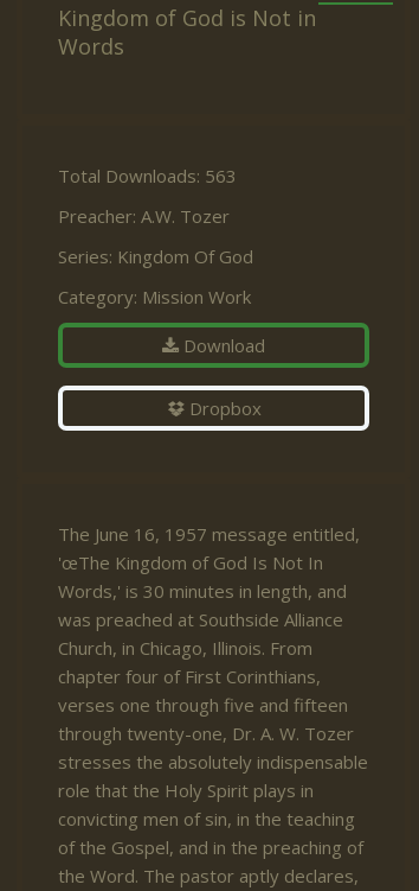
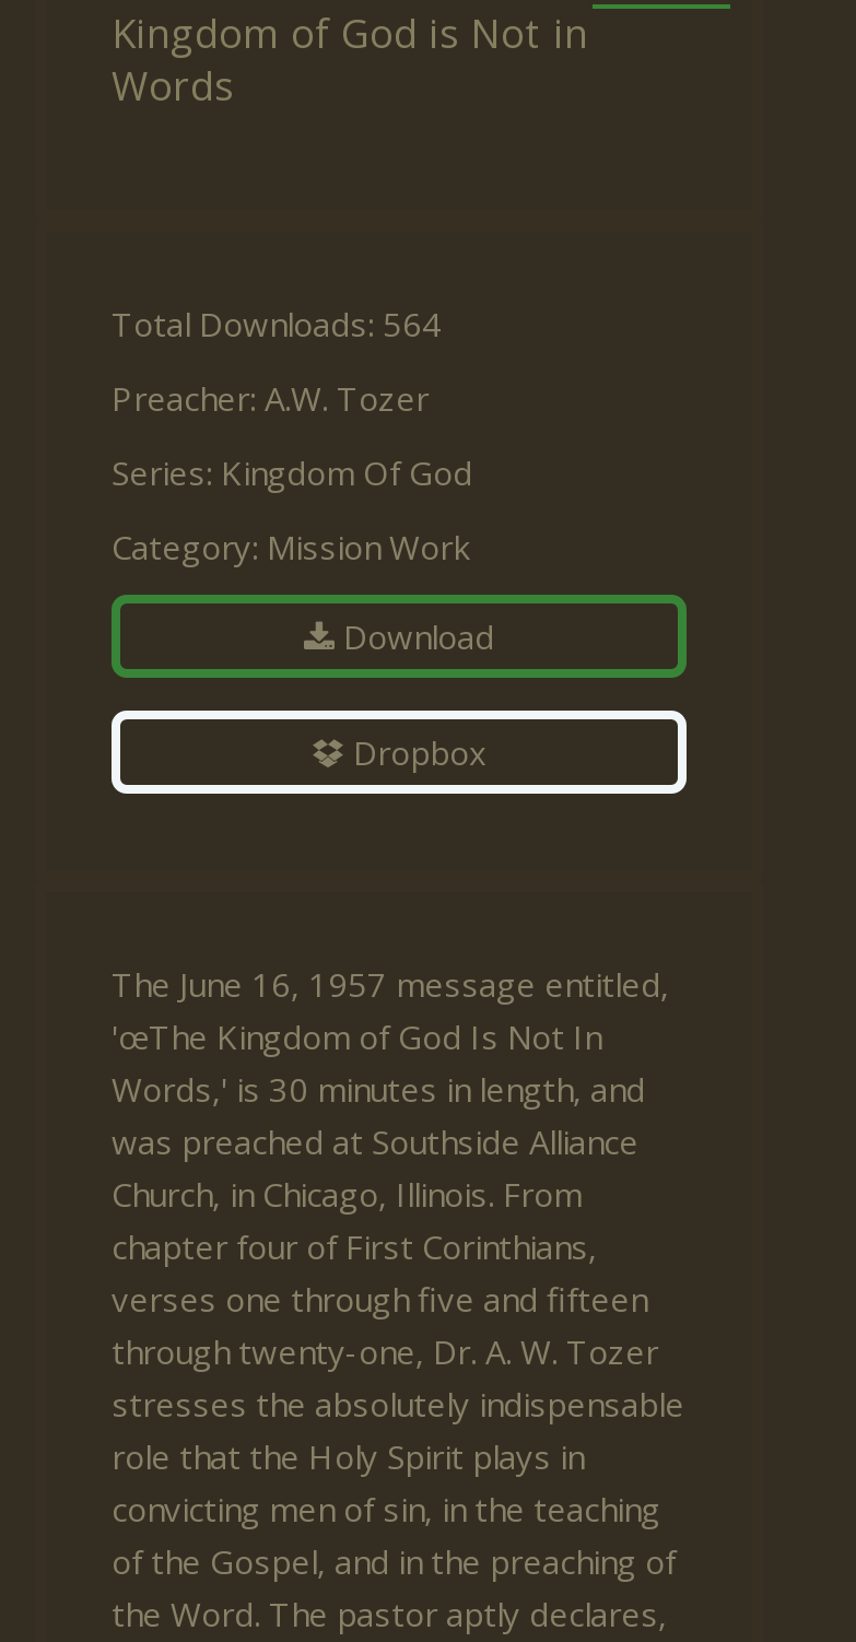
[58,164,237,187] Total Downloads: 563 -> [112,302,442,345] Total Downloads: 564

